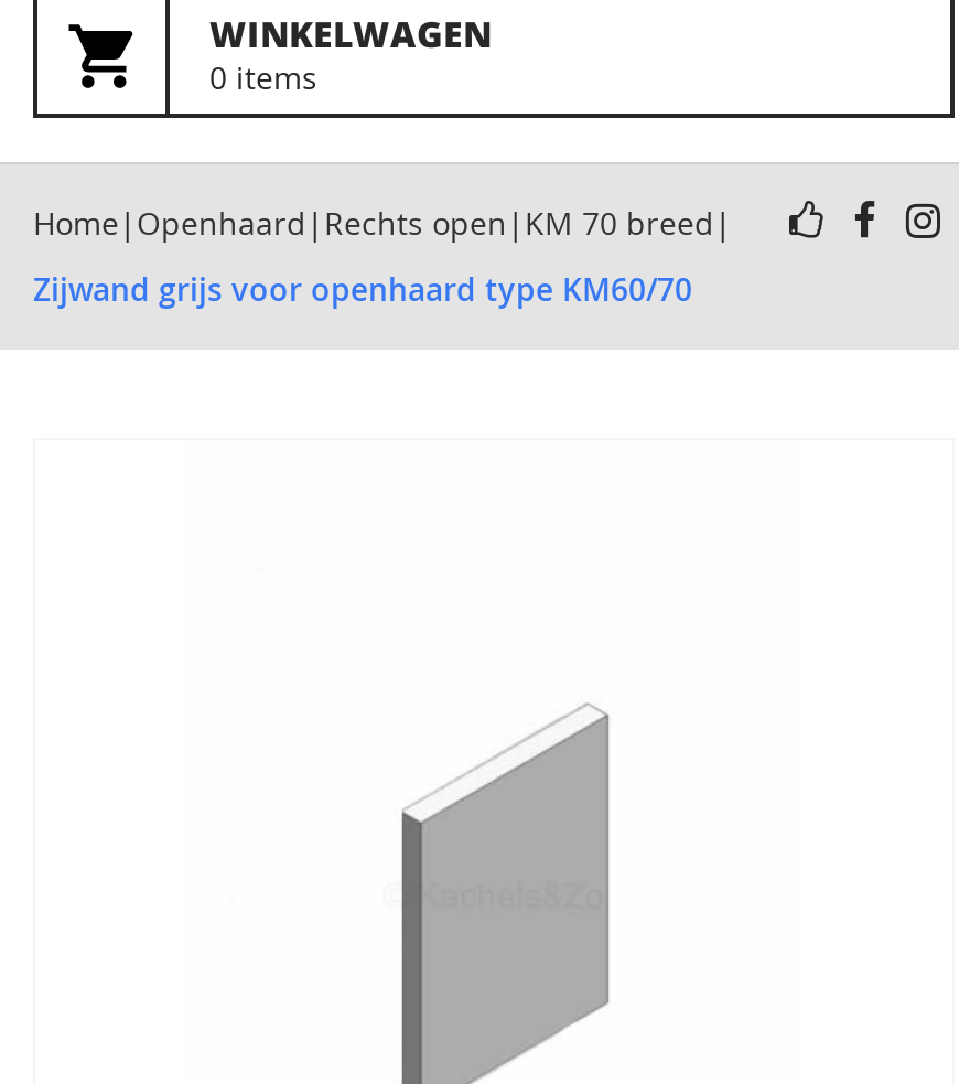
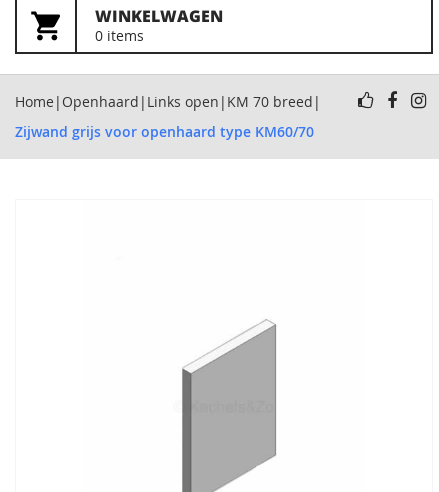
[33,202,714,244] Home Openhaard Rechts open KM 70 breed -> [15,92,313,111] Home Openhaard Links open KM 70 breed

